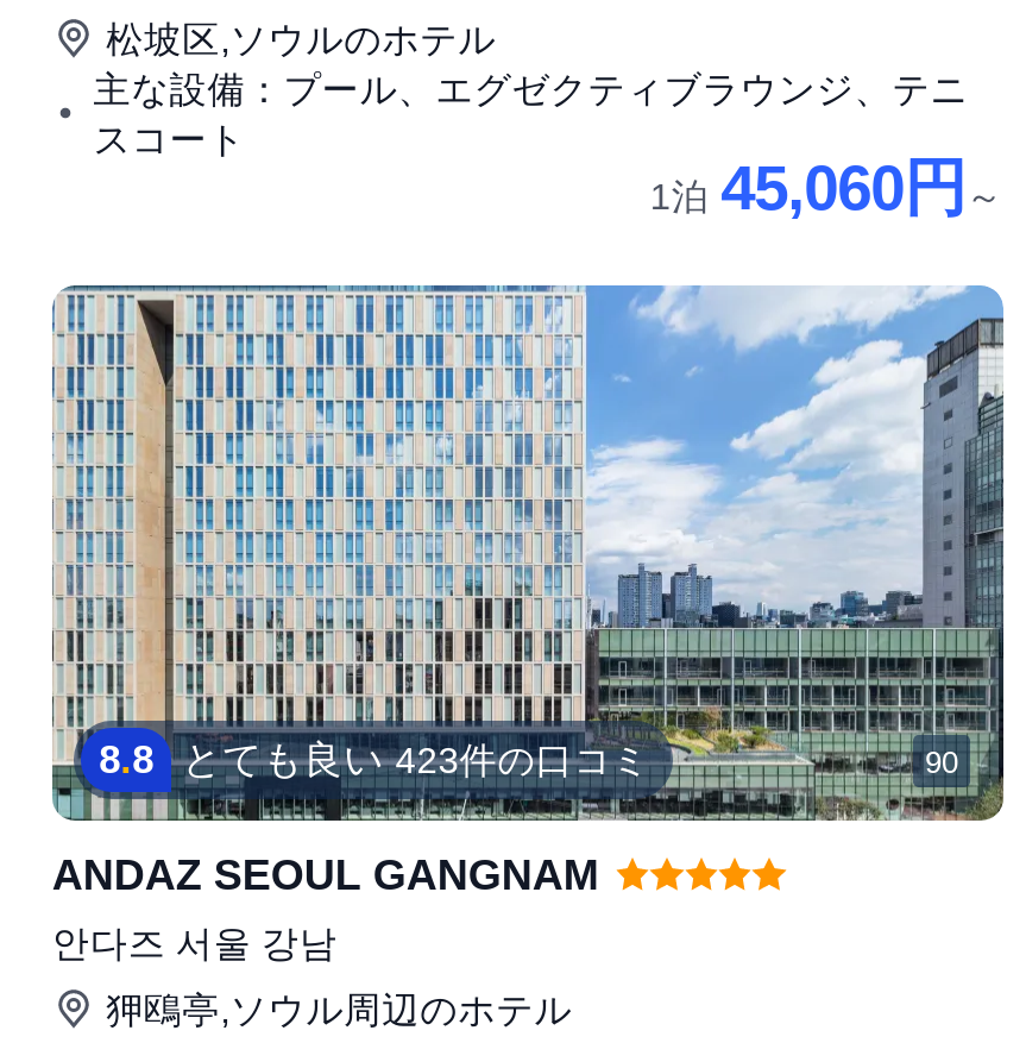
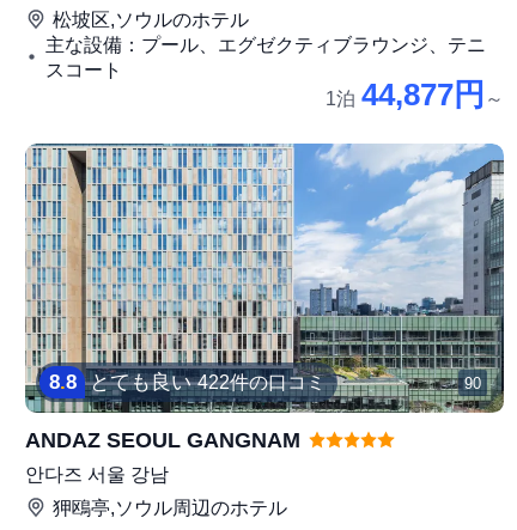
[650,152,1004,224] 1泊 45,060円～ -> [326,77,504,112] 1泊 44,877円～
[182,737,650,782] とても良い 423件の口コミ -> [90,371,326,393] とても良い 422件の口コミ

